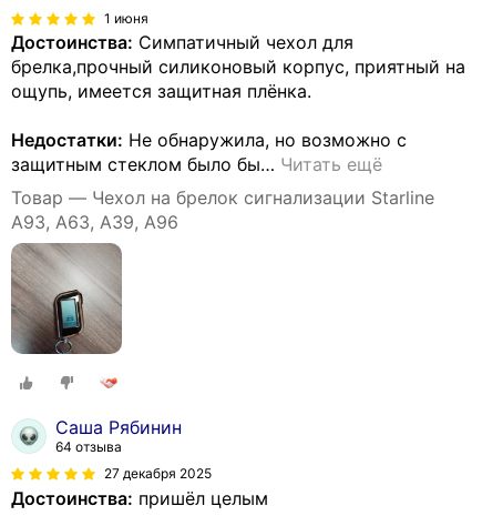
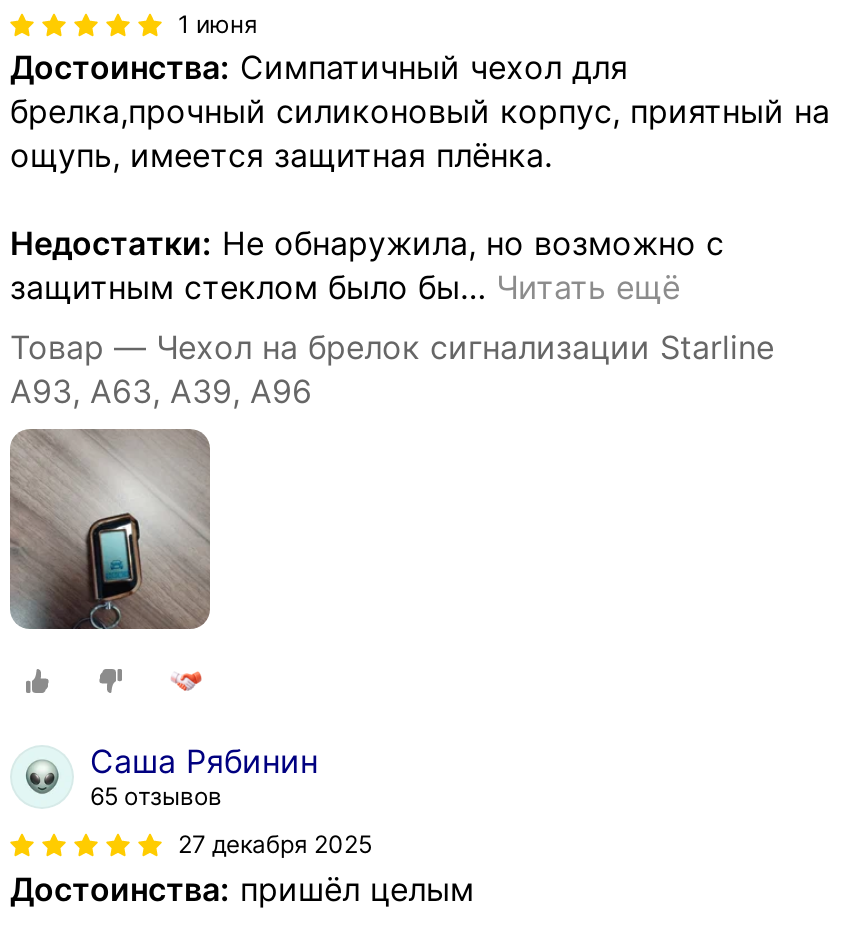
[55,438,122,455] 64 отзыва -> [90,780,222,810] 65 отзывов

